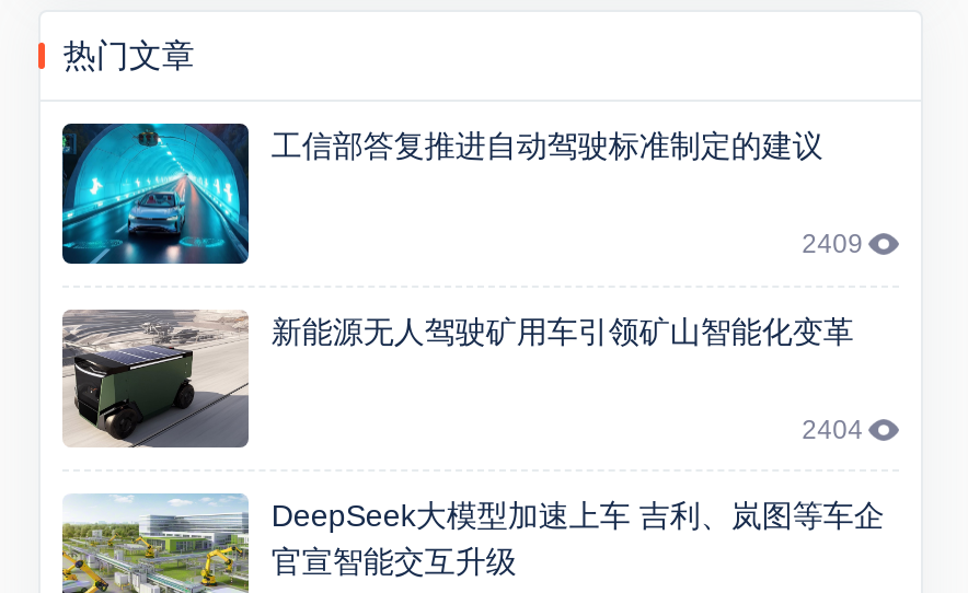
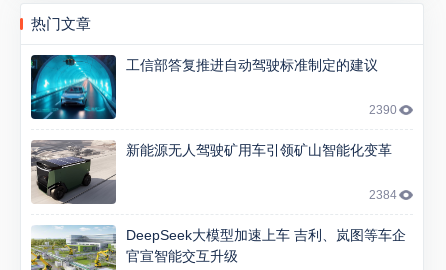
[802,228,863,259] 2409 -> [369,103,397,117] 2390
[802,414,863,444] 2404 -> [369,188,397,202] 2384

